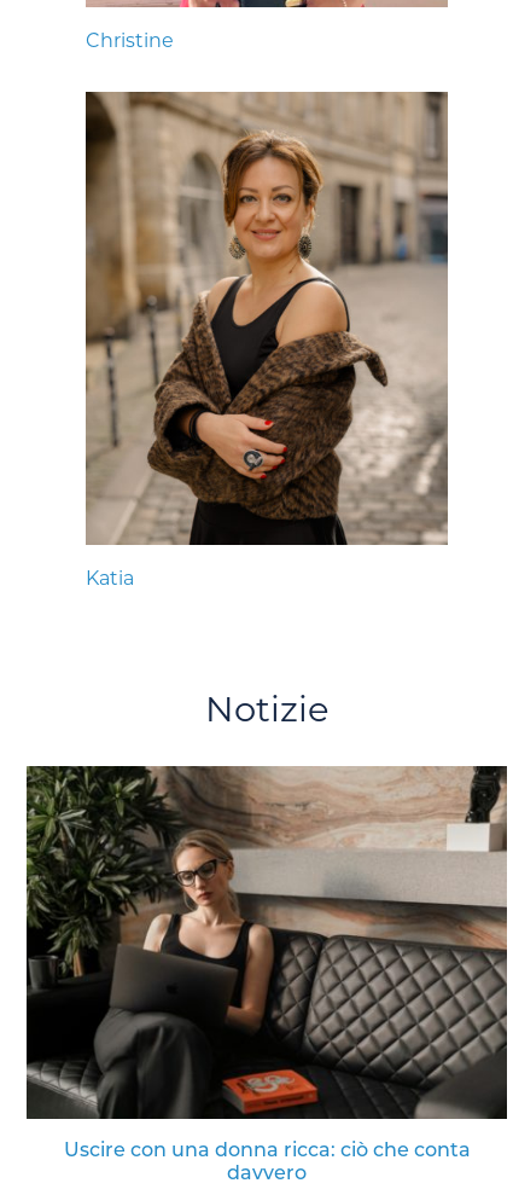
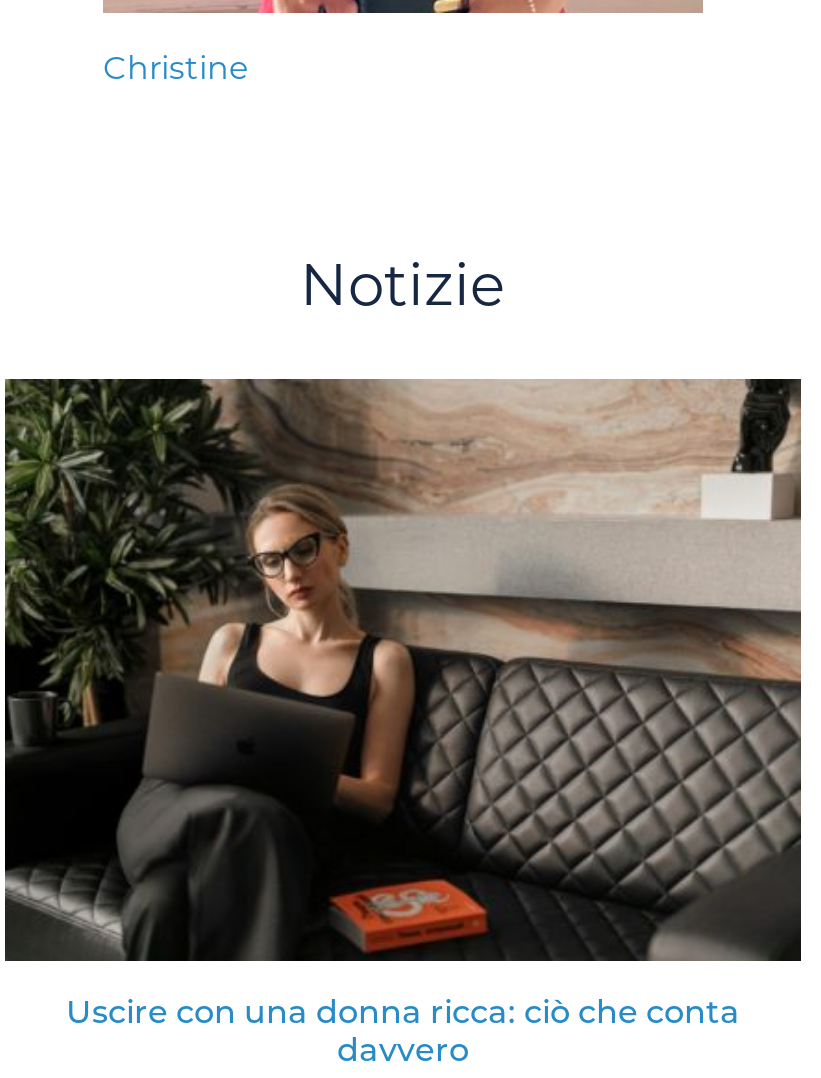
[84,91,448,590] [image] | Katia -> none

